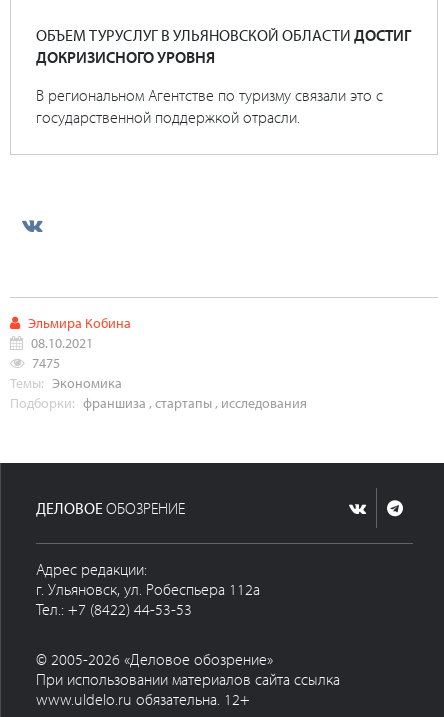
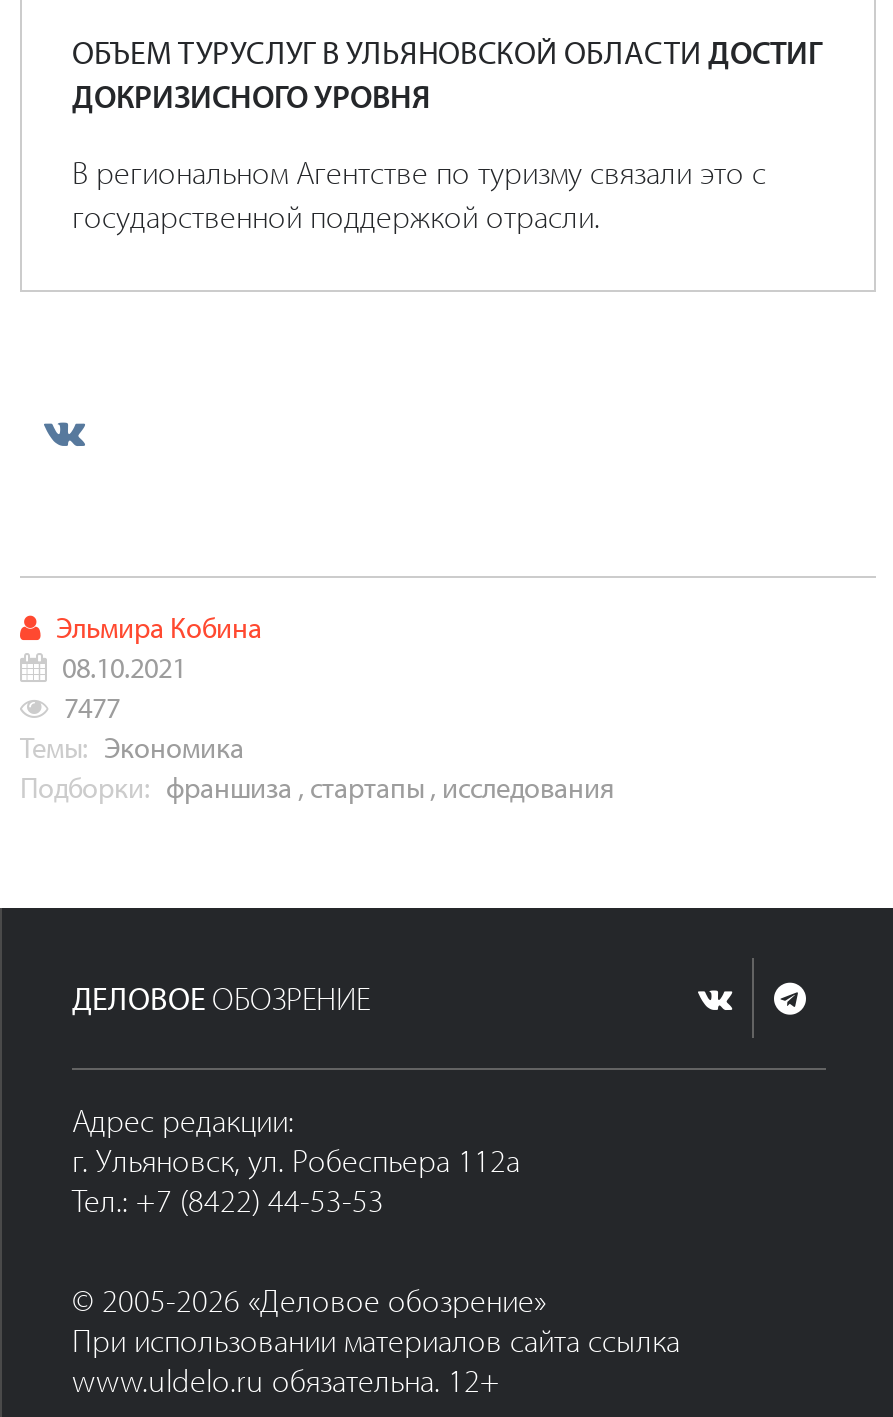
[29,353,60,372] 7475 -> [58,687,120,725] 7477

